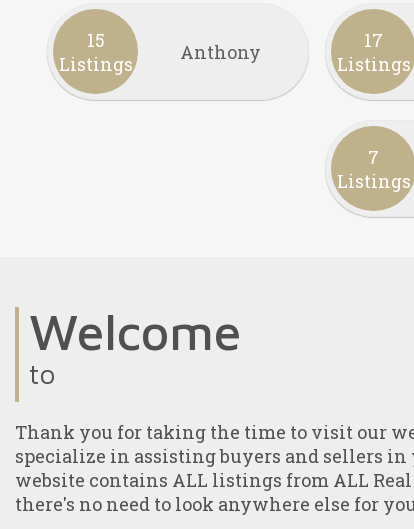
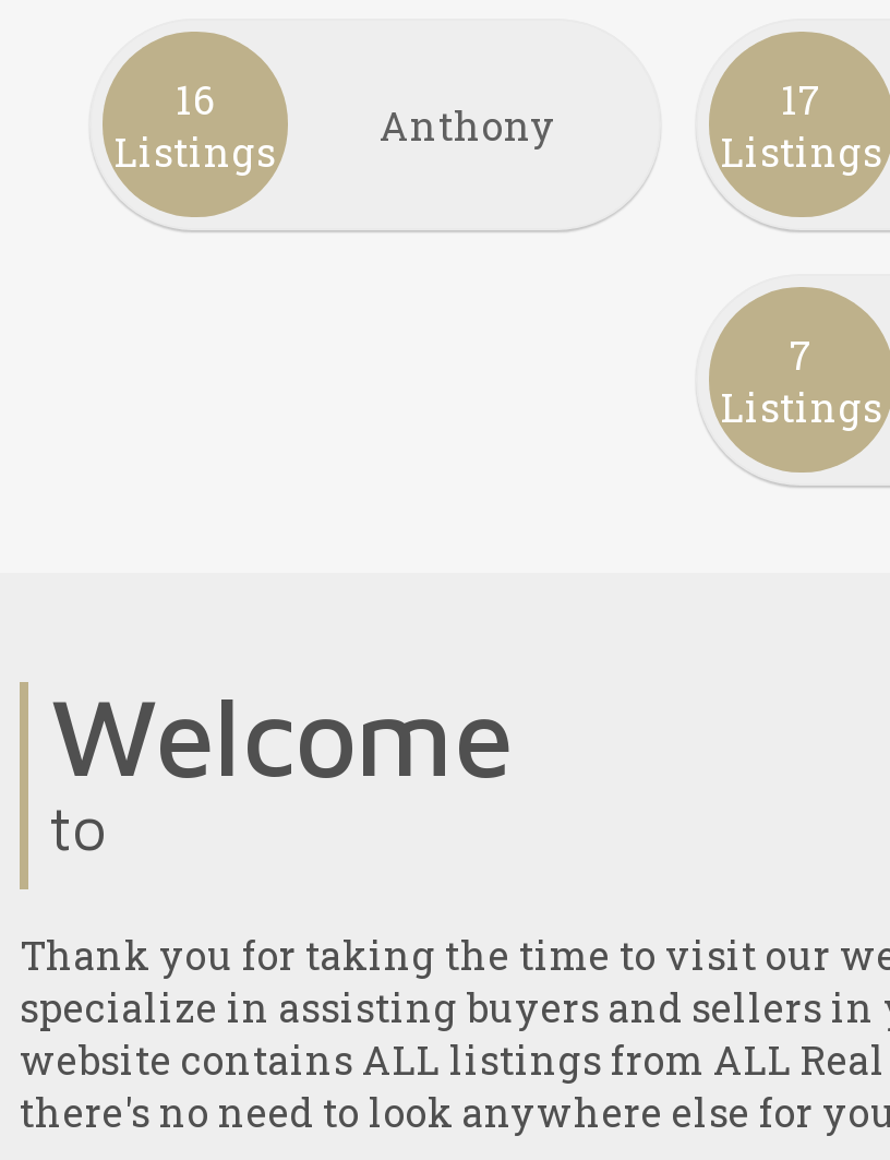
[86,27,104,51] 15 -> [176,72,215,124] 16

